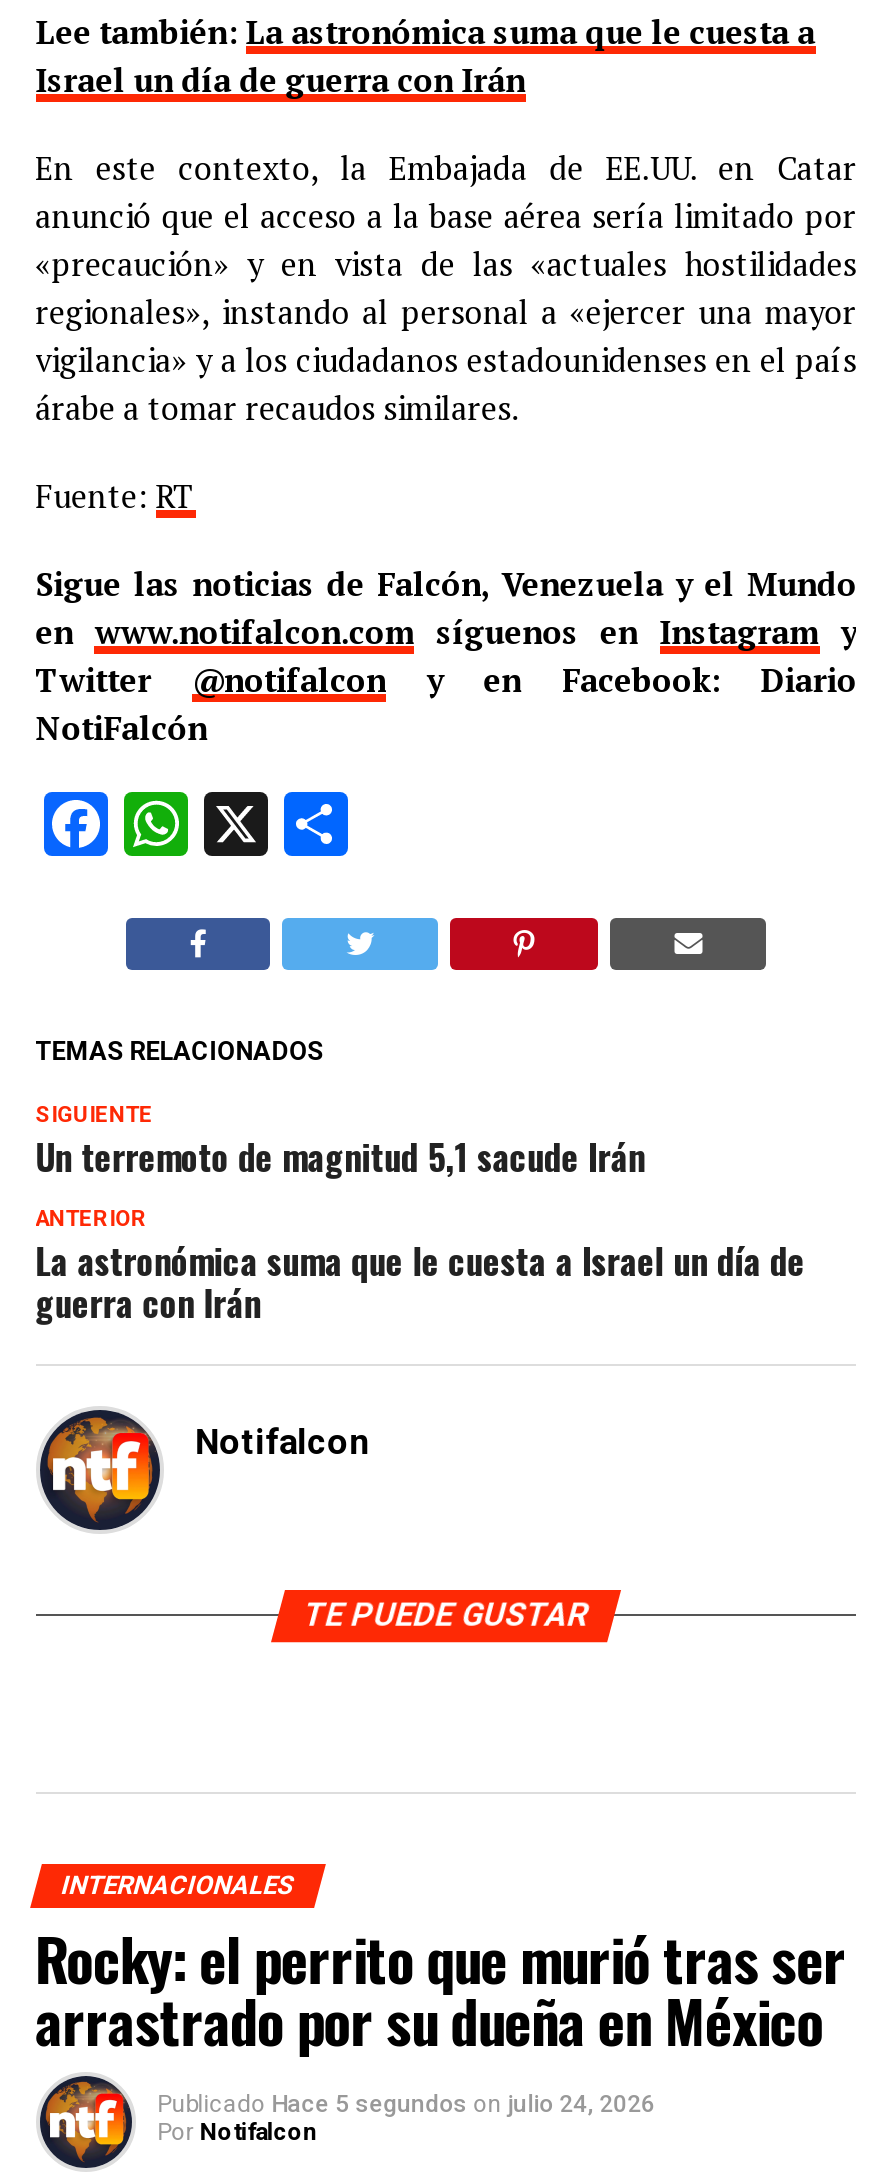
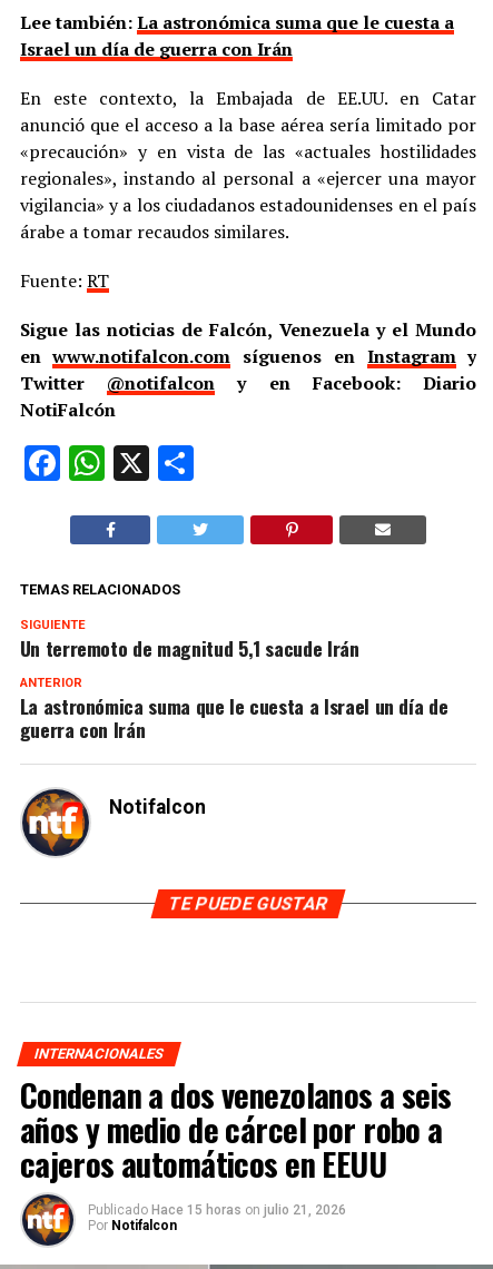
[35,1915,846,2117] Rocky: el perrito que murió tras ser | arrastrado por su dueña en México | Publicado Hace 5 segundos on julio 24, 2026 -> [20,1070,451,1217] Condenan a dos venezolanos a seis | años y medio de cárcel por robo a | cajeros automáticos en EEUU | Publicado Hace 15 horas on julio 21, 2026

